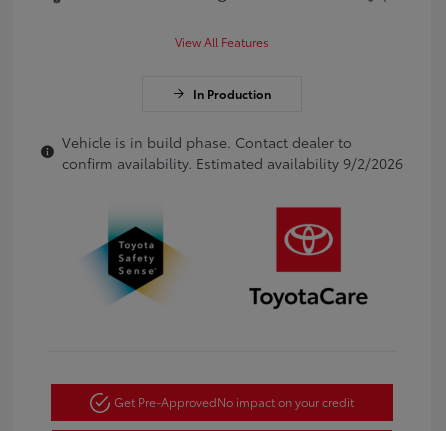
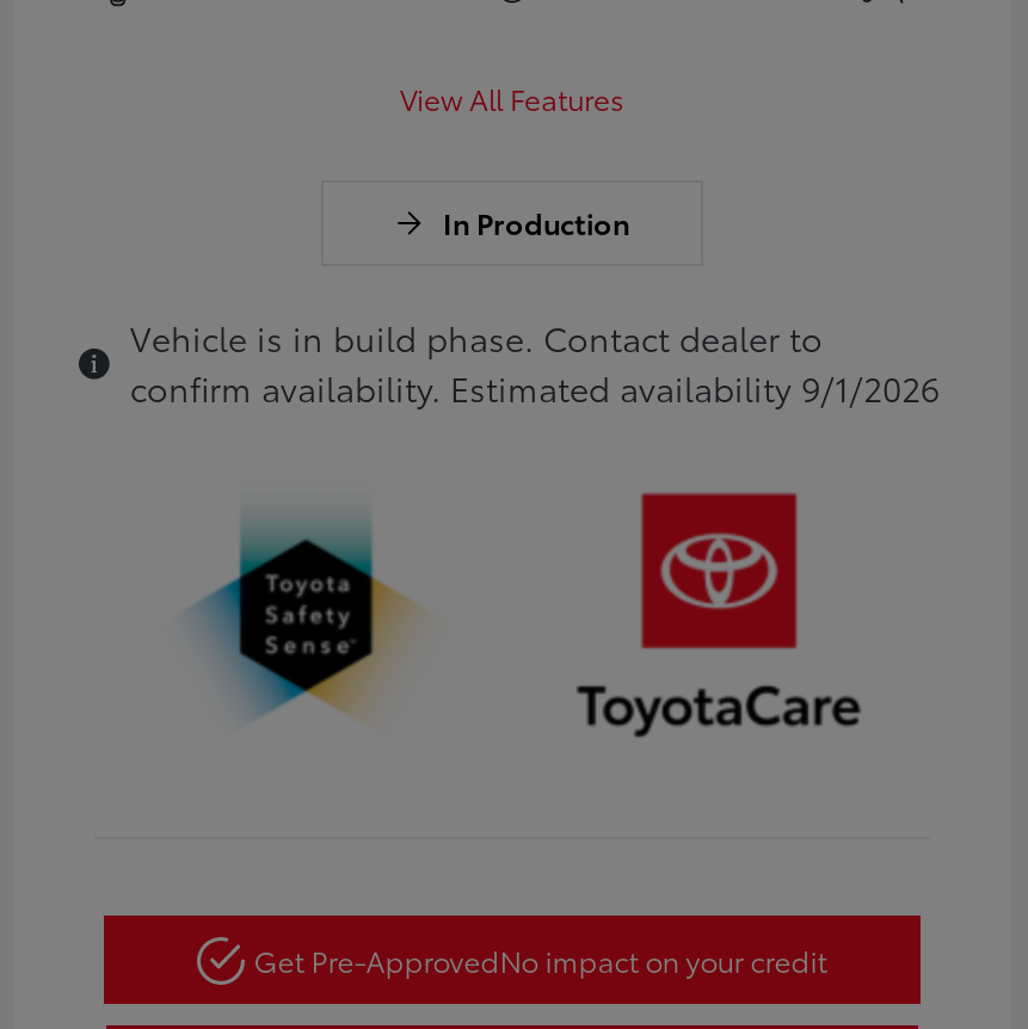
[62,153,403,173] confirm availability. Estimated availability 9/2/2026 -> [130,365,940,413] confirm availability. Estimated availability 9/1/2026

